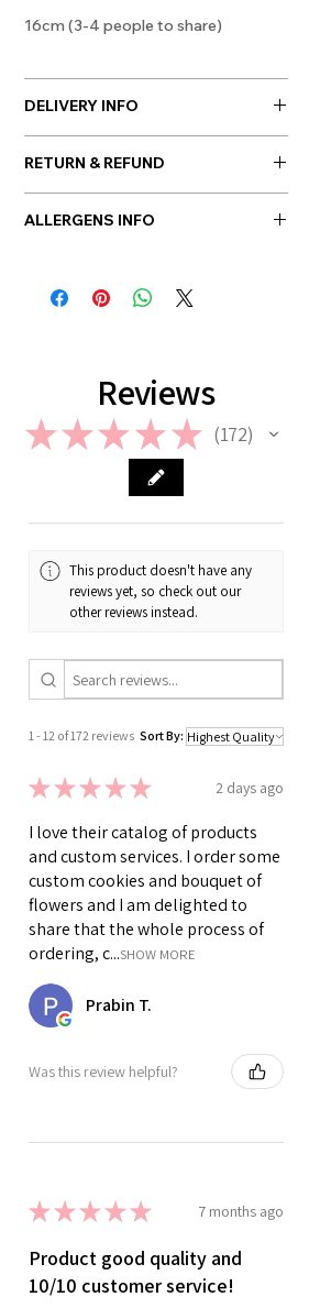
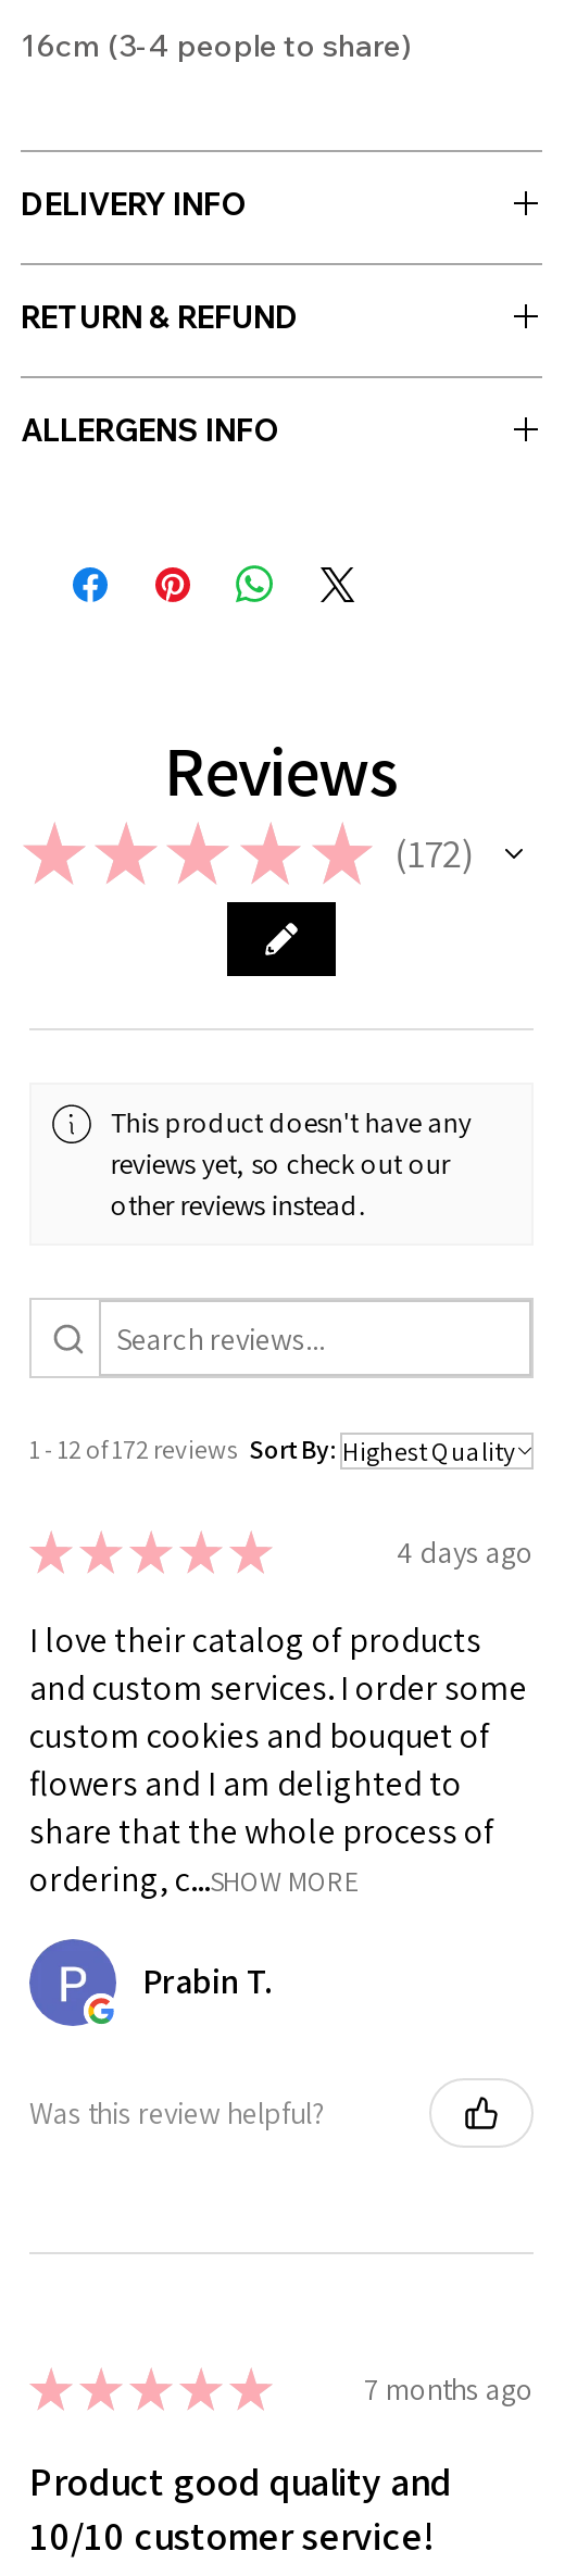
[216,778,284,797] 2 days ago -> [397,1532,534,1571] 4 days ago

